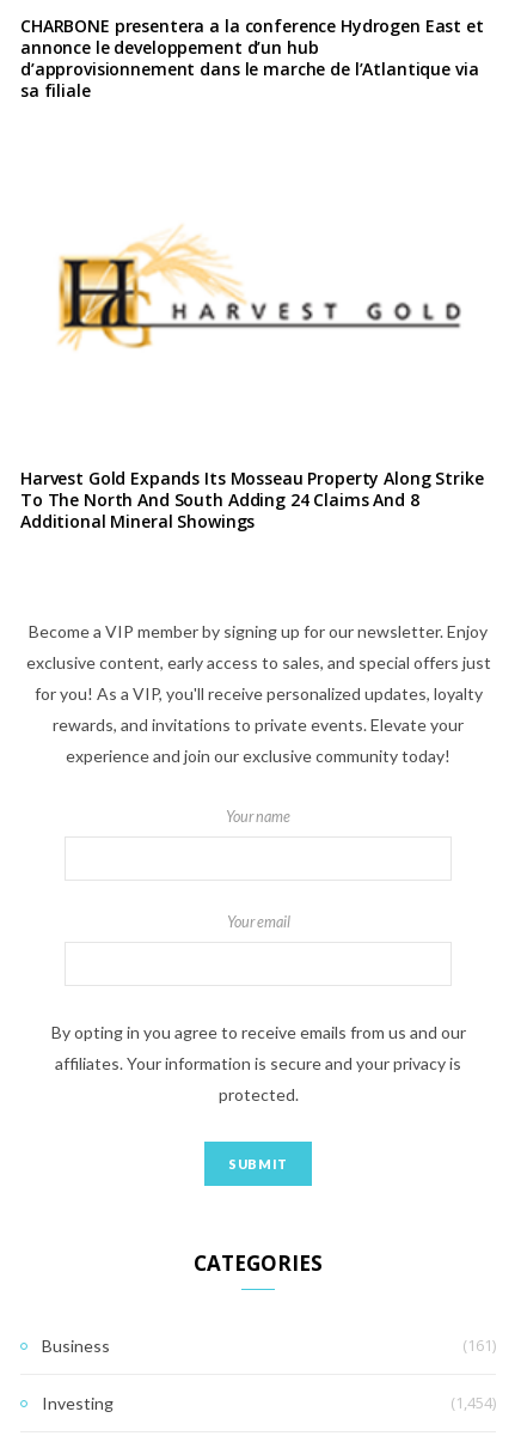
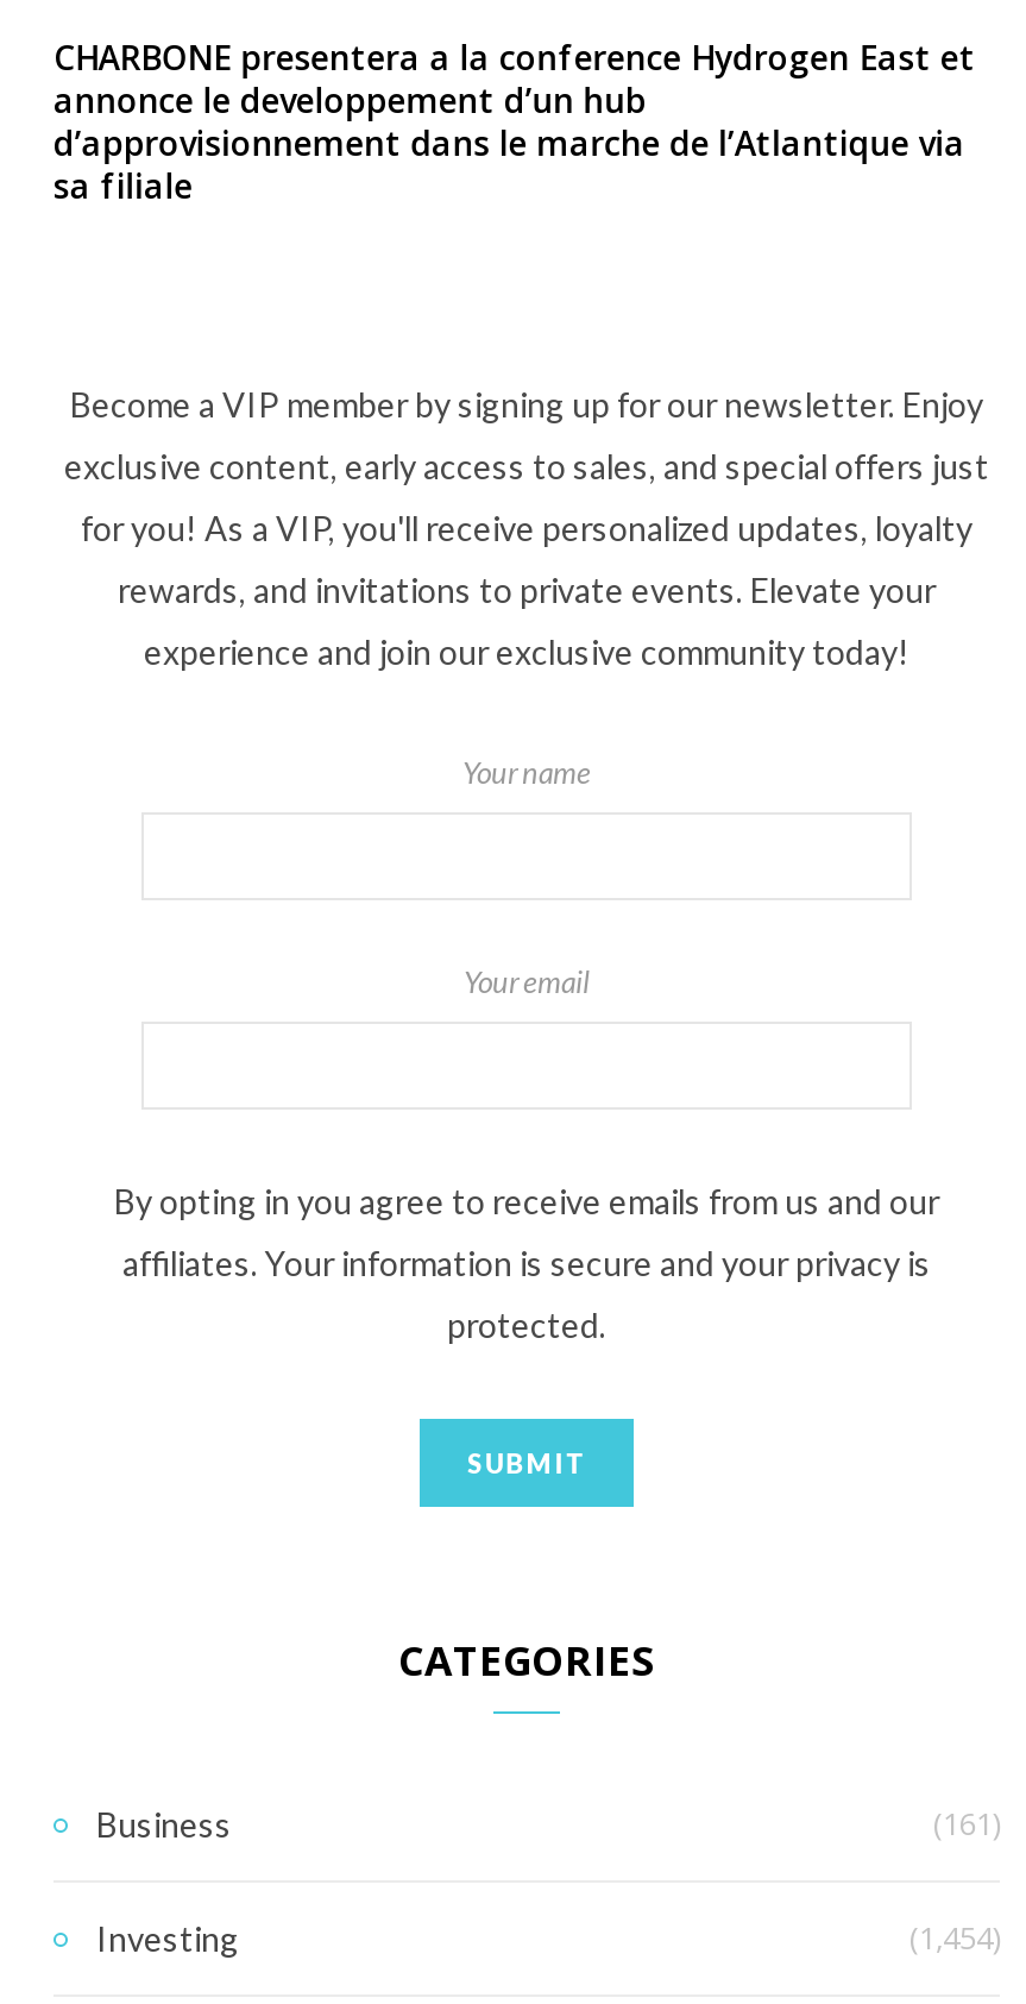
[57,225,462,351] [image] -> none
[20,467,483,533] Harvest Gold Expands Its Mosseau Property Along Strike | To The North And South Adding 24 Claims And 8 | Additional Mineral Showings -> none

